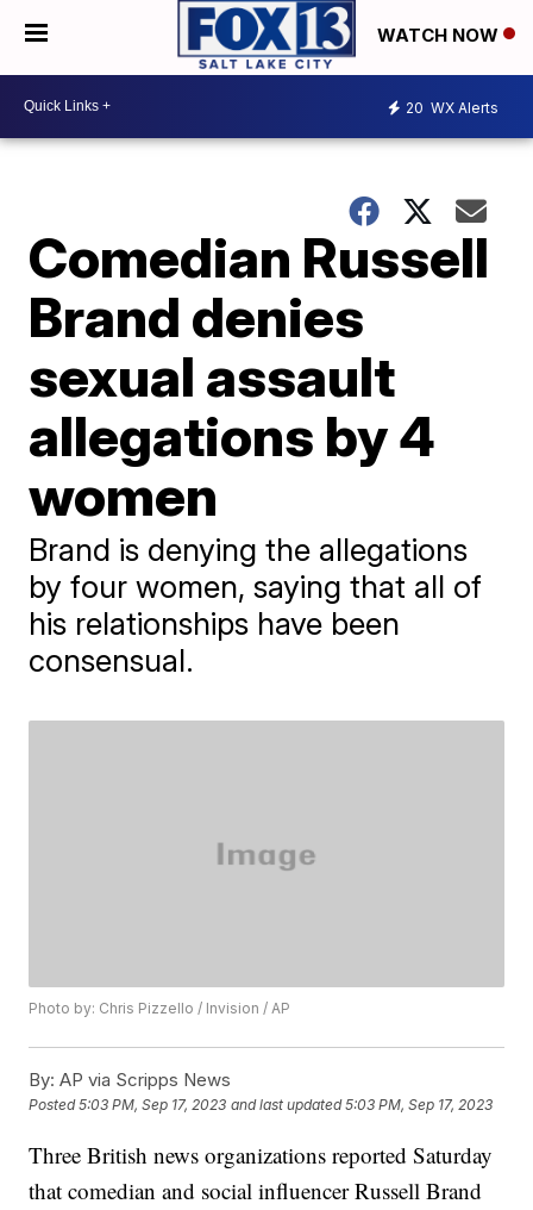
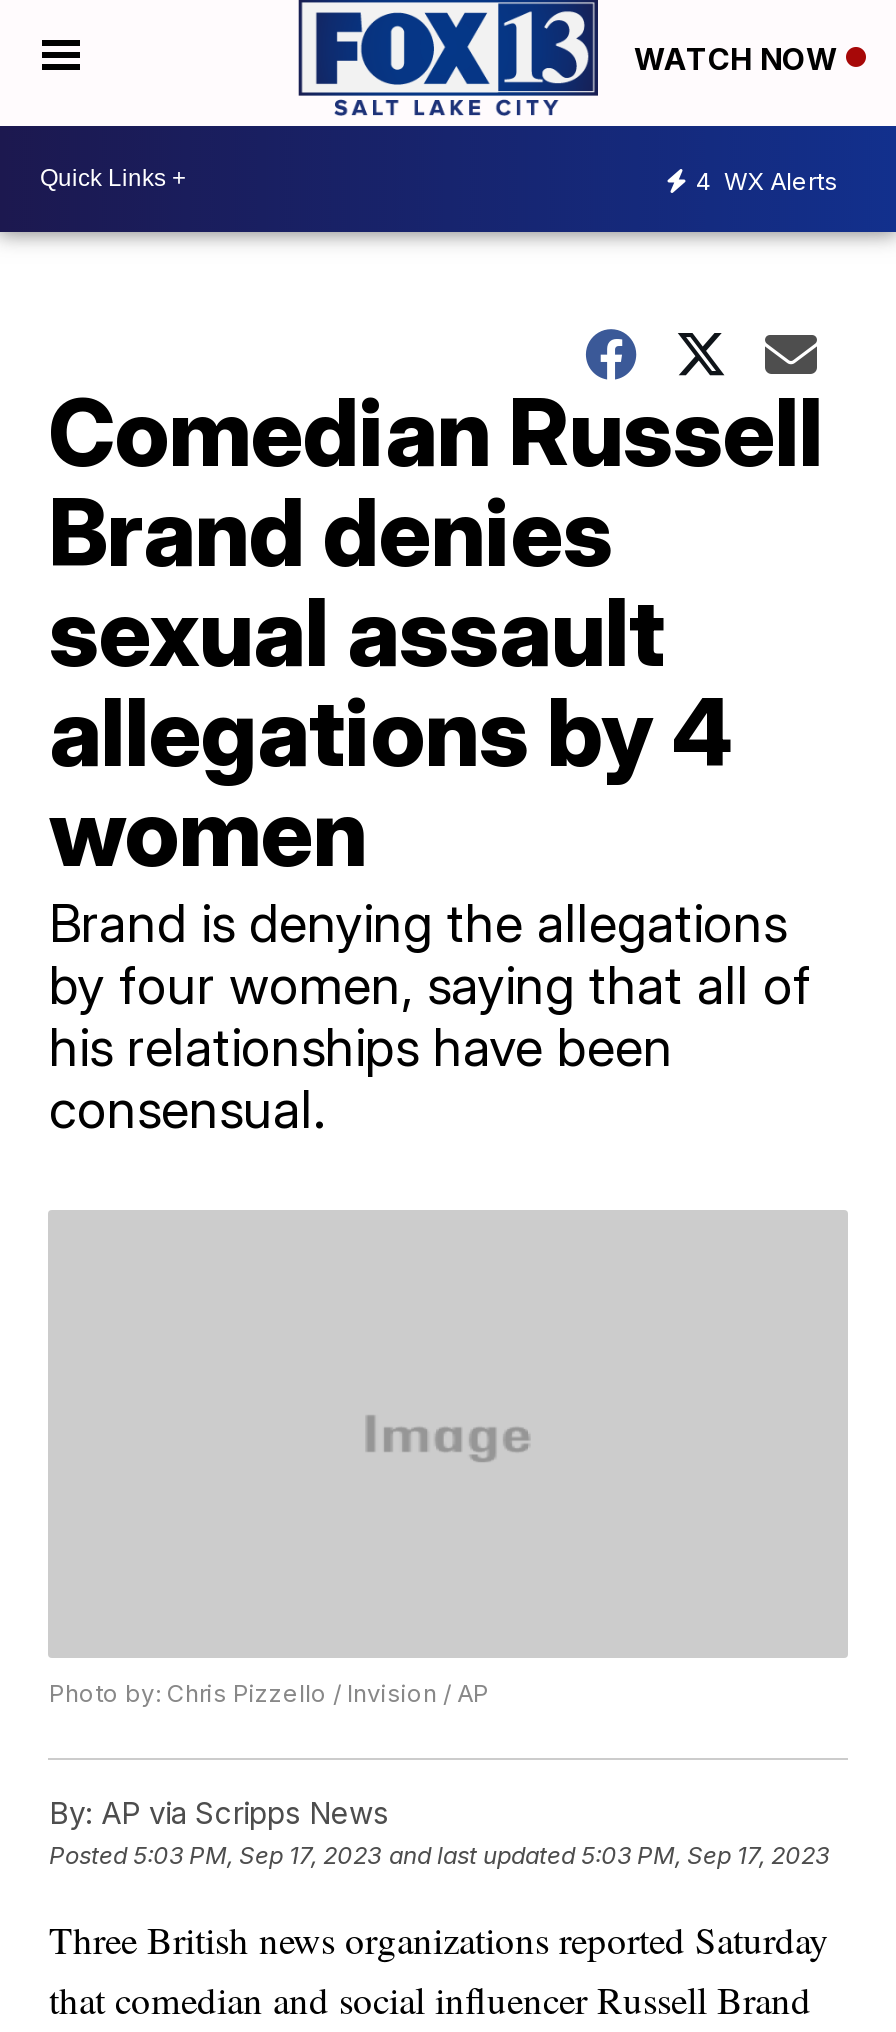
[406,99,498,117] 20 WX Alerts -> [696,166,838,196] 4 WX Alerts

